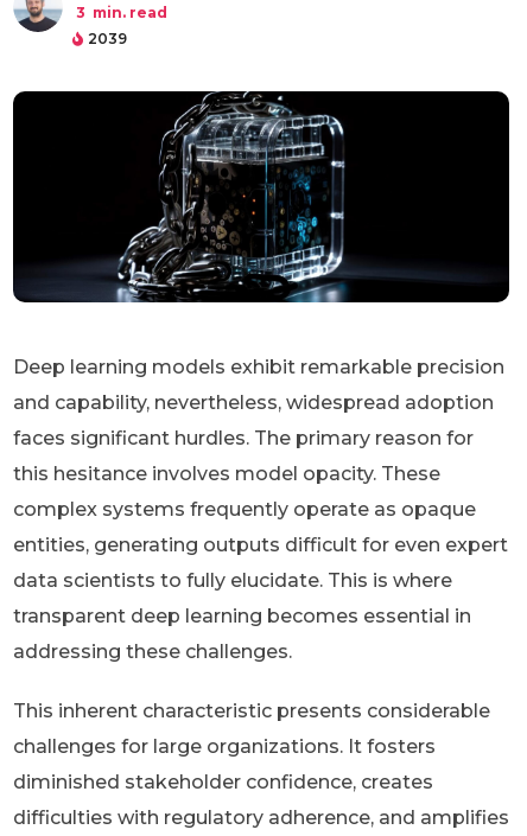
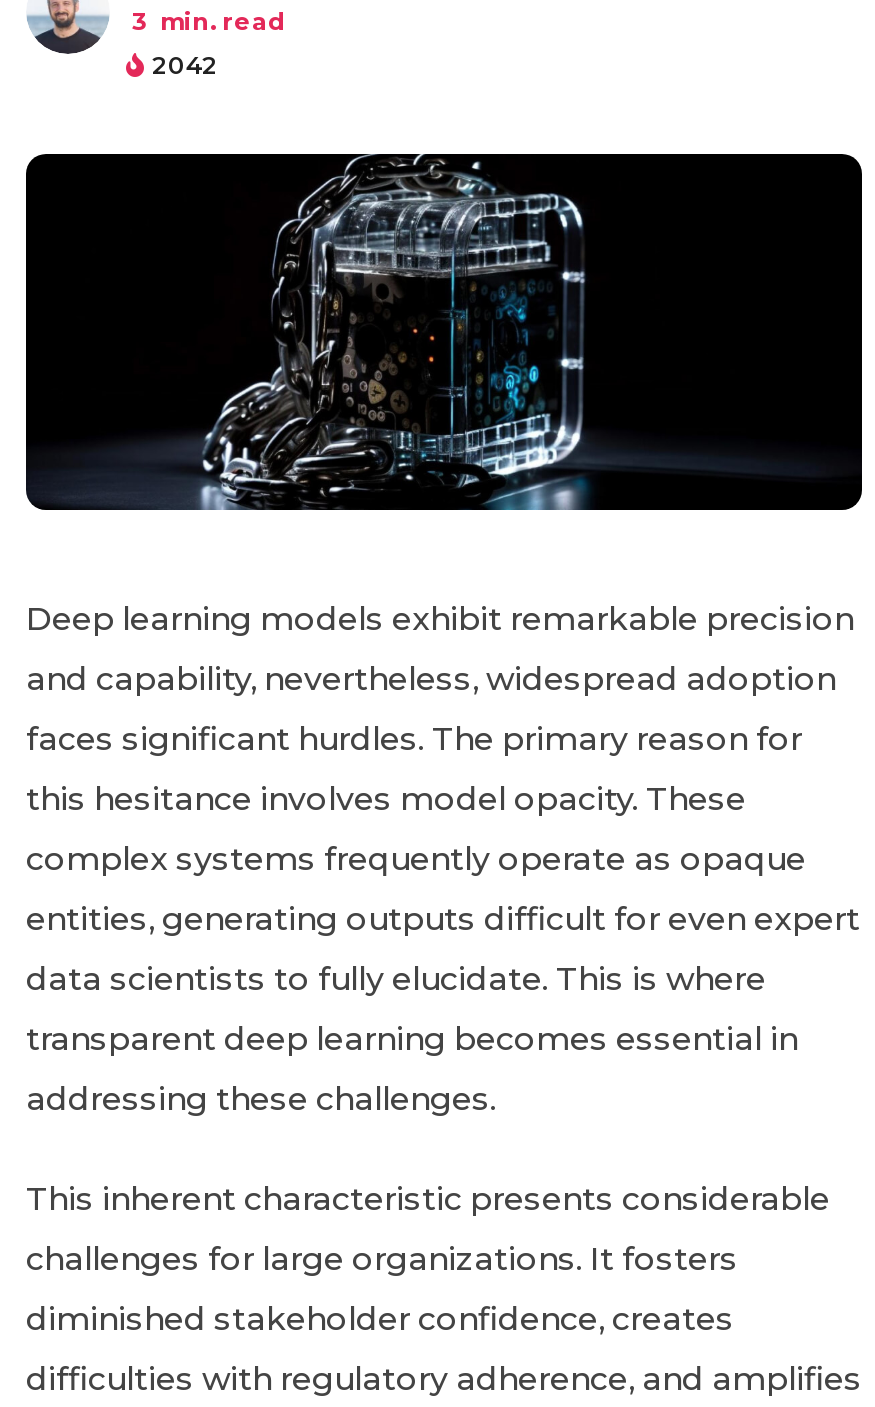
[88,30,127,47] 2039 -> [152,50,218,80] 2042

